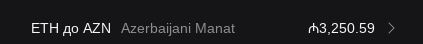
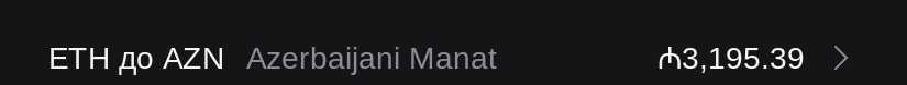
[308,20,375,36] ₼3,250.59 -> [657,40,805,75] ₼3,195.39

